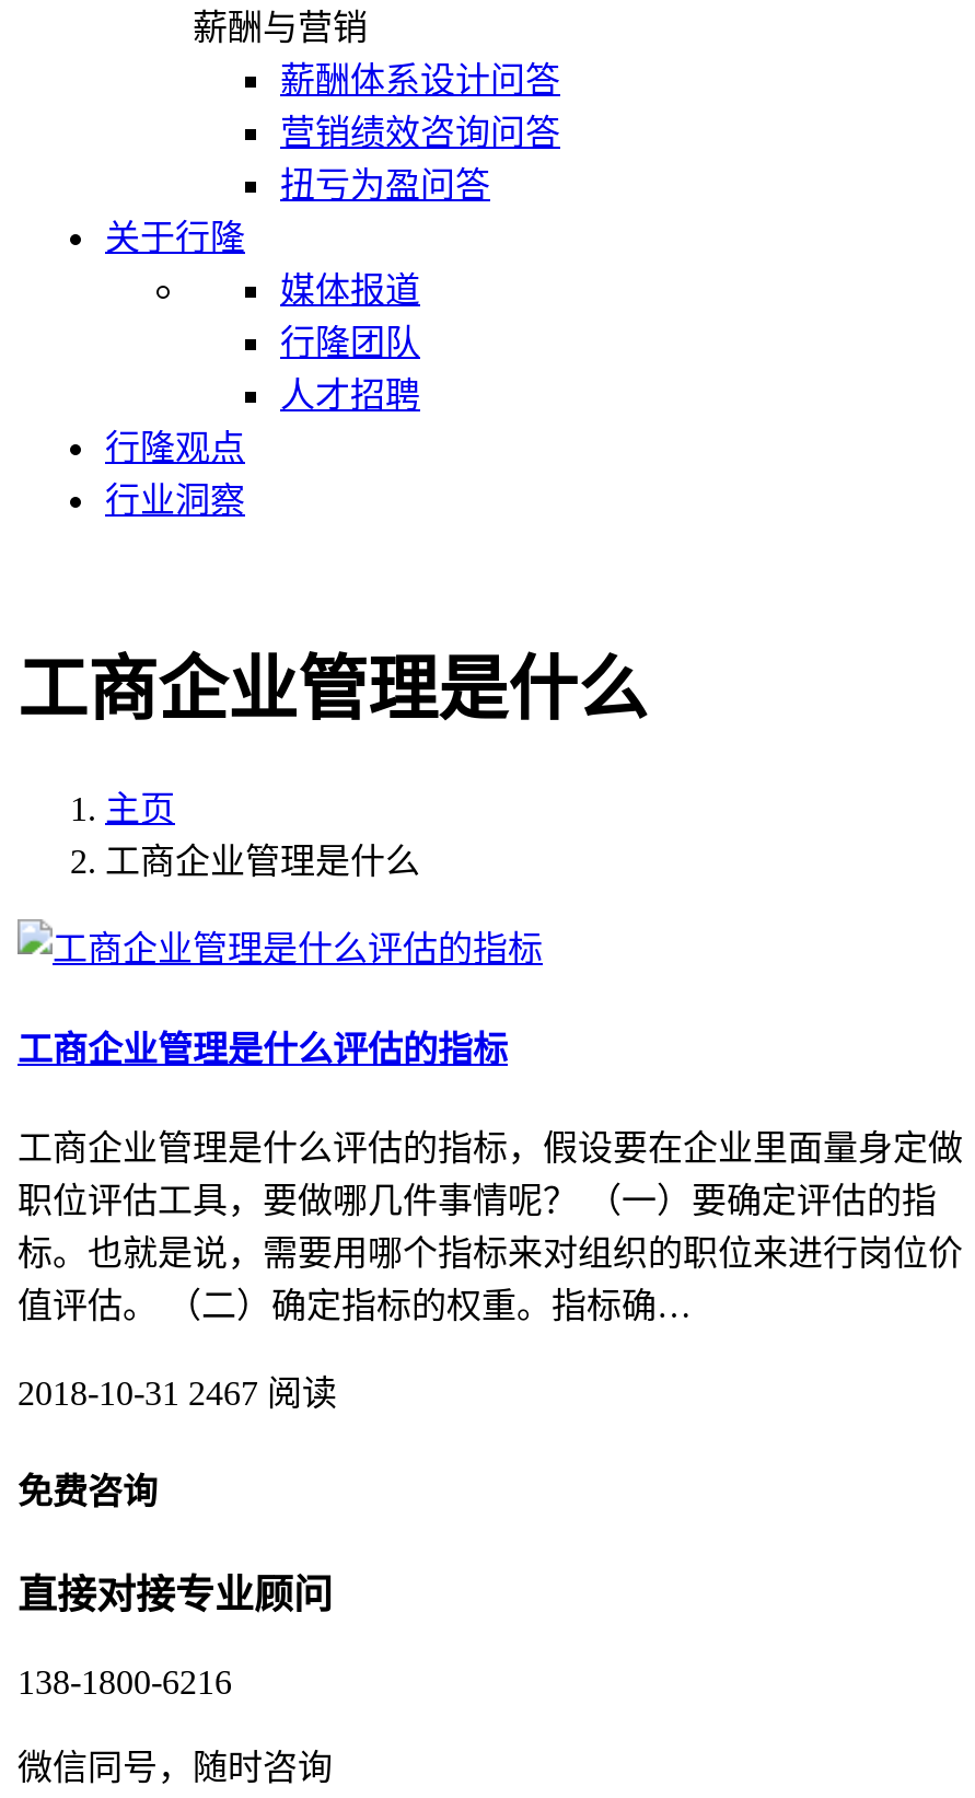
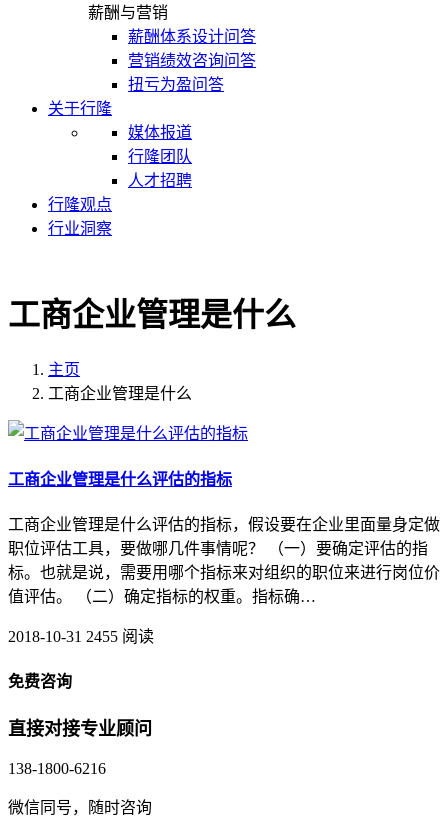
[18,1374,337,1412] 2018-10-31 2467 阅读 -> [8,628,154,645] 2018-10-31 2455 阅读

